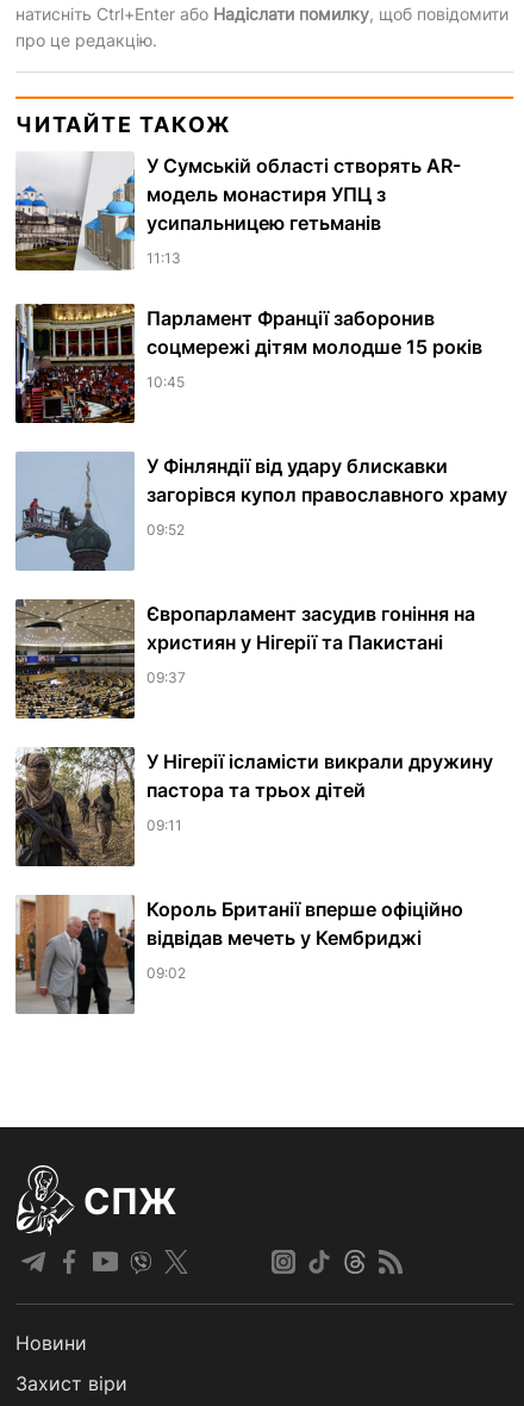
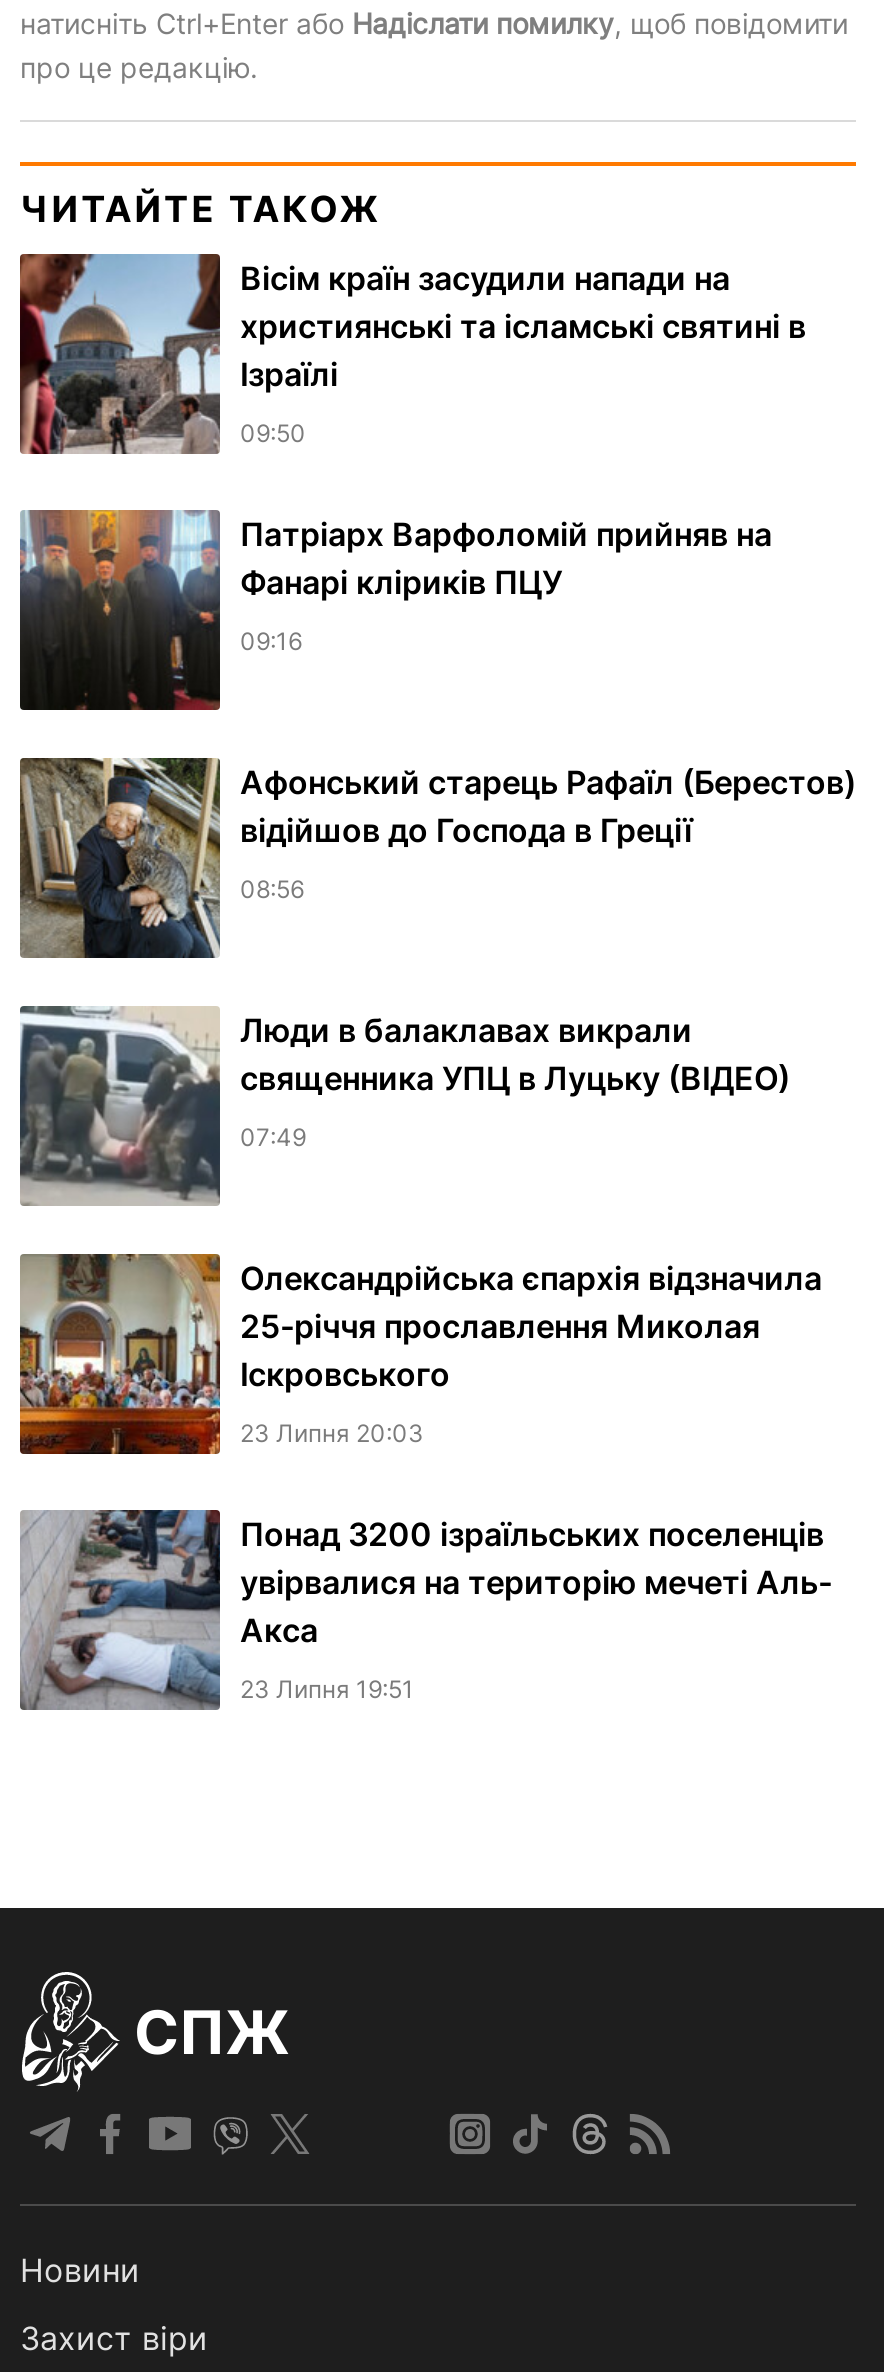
[14,151,461,270] [image] | У Сумській області створять AR- | модель монастиря УПЦ з | усипальницею гетьманів -> [18,252,806,456] [image] | Вісім країн засудили напади на | християнські та ісламські святині в | Ізраїлі
[146,249,181,267] 11:13 -> [240,418,306,448] 09:50
[14,303,482,423] [image] | Парламент Франції заборонив | соцмережі дітям молодше 15 років -> [20,508,772,712] [image] | Патріарх Варфоломій прийняв на | Фанарі кліриків ПЦУ
[146,373,185,391] 10:45 -> [240,626,302,656] 09:16
[15,452,507,572] [image] | У Фінляндії від удару блискавки | загорівся купол православного храму -> [18,756,856,960] [image] | Афонський старець Рафаїл (Берестов) | відійшов до Господа в Греції
[146,521,185,539] 09:52 -> [240,874,304,904] 08:56
[15,599,475,718] [image] | Європарламент засудив гоніння на | християн у Нігерії та Пакистані -> [20,1006,790,1206] [image] | Люди в балаклавах викрали | священника УПЦ в Луцьку (ВІДЕО)
[146,669,186,687] 09:37 -> [240,1122,306,1152] 07:49
[15,746,493,866] [image] | У Нігерії ісламісти викрали дружину | пастора та трьох дітей -> [18,1252,822,1454] [image] | Олександрійська єпархія відзначила | 25-річчя прославлення Миколая | Іскровського
[146,816,182,834] 09:11 -> [240,1418,424,1448] 23 Липня 20:03
[14,894,463,1015] [image] | Король Британії вперше офіційно | відвідав мечеть у Кембриджі -> [20,1508,832,1712] [image] | Понад 3200 ізраїльських поселенців | увірвалися на територію мечеті Аль- | Акса
[146,964,186,982] 09:02 -> [240,1674,414,1704] 23 Липня 19:51

